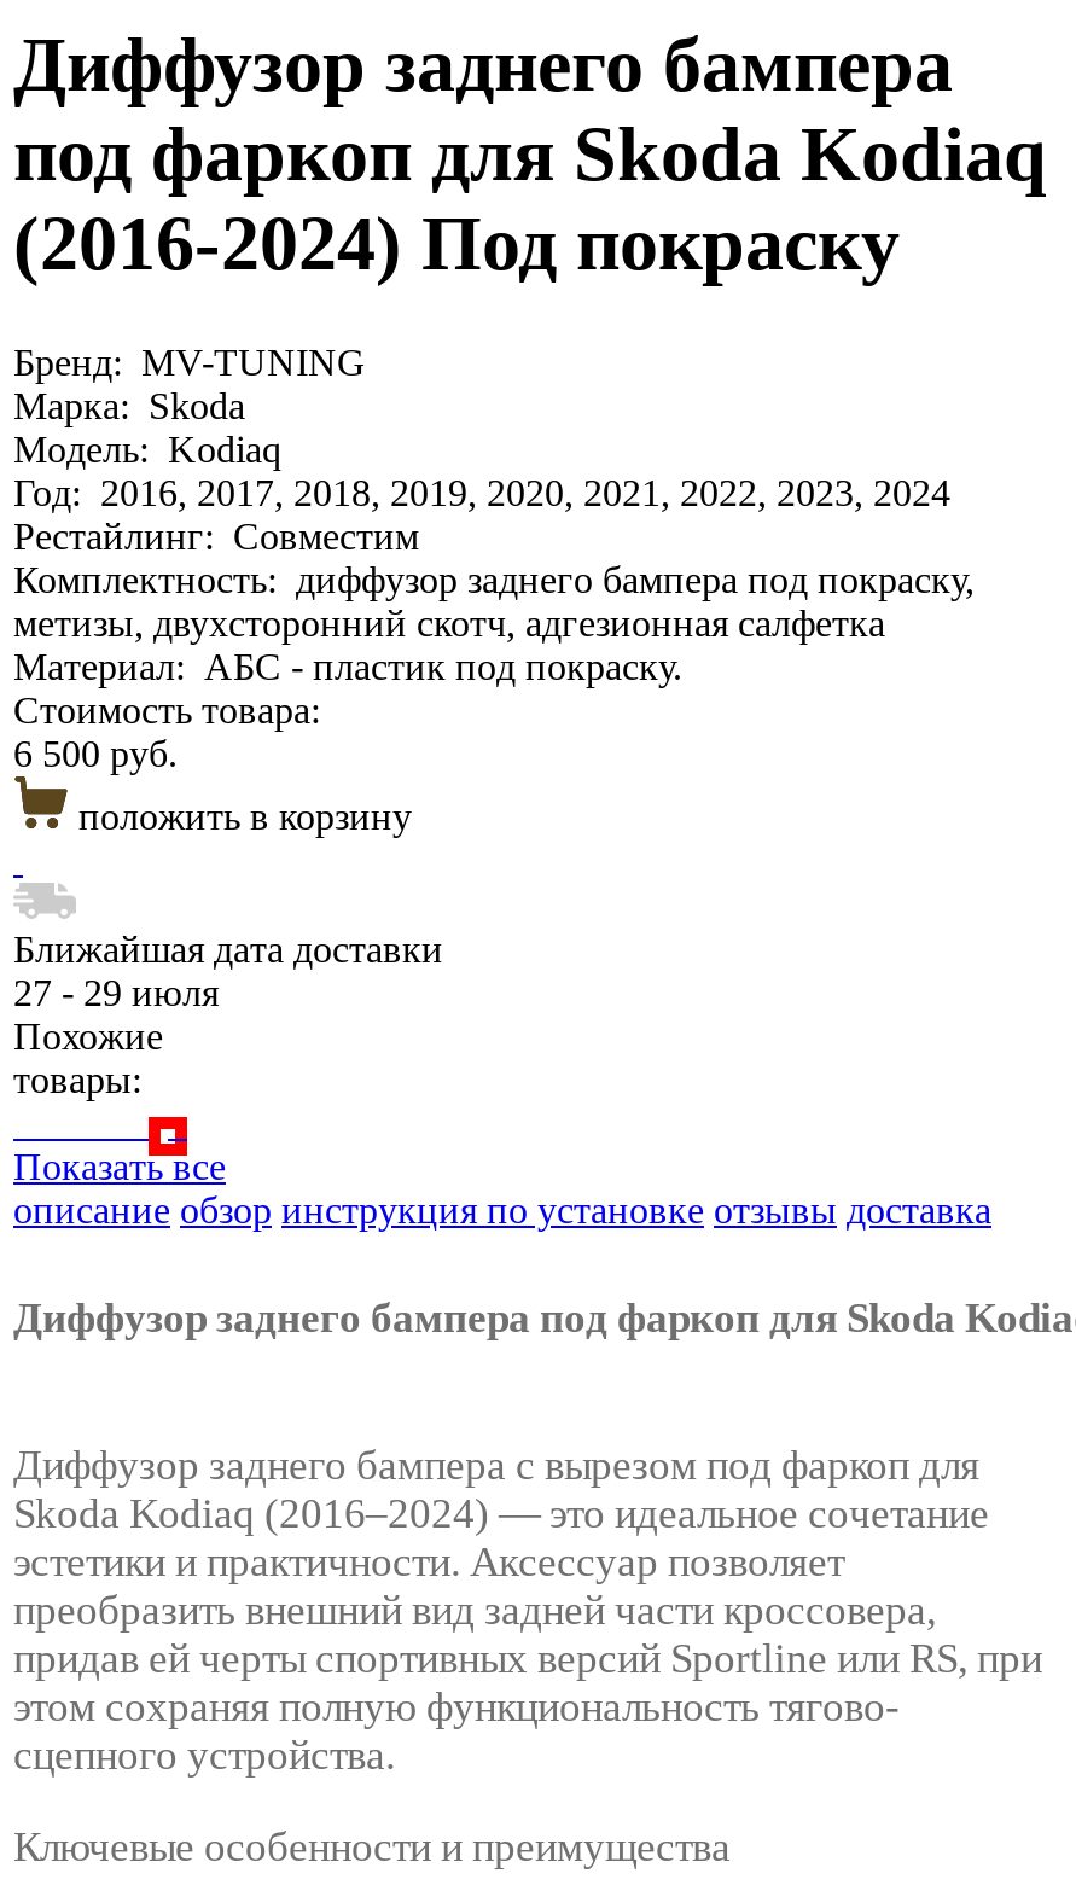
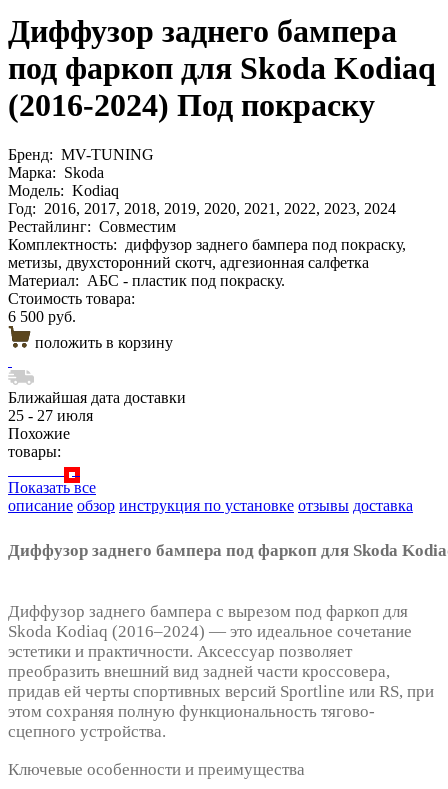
[13,972,219,1013] 27 - 29 июля -> [8,407,93,424] 25 - 27 июля

